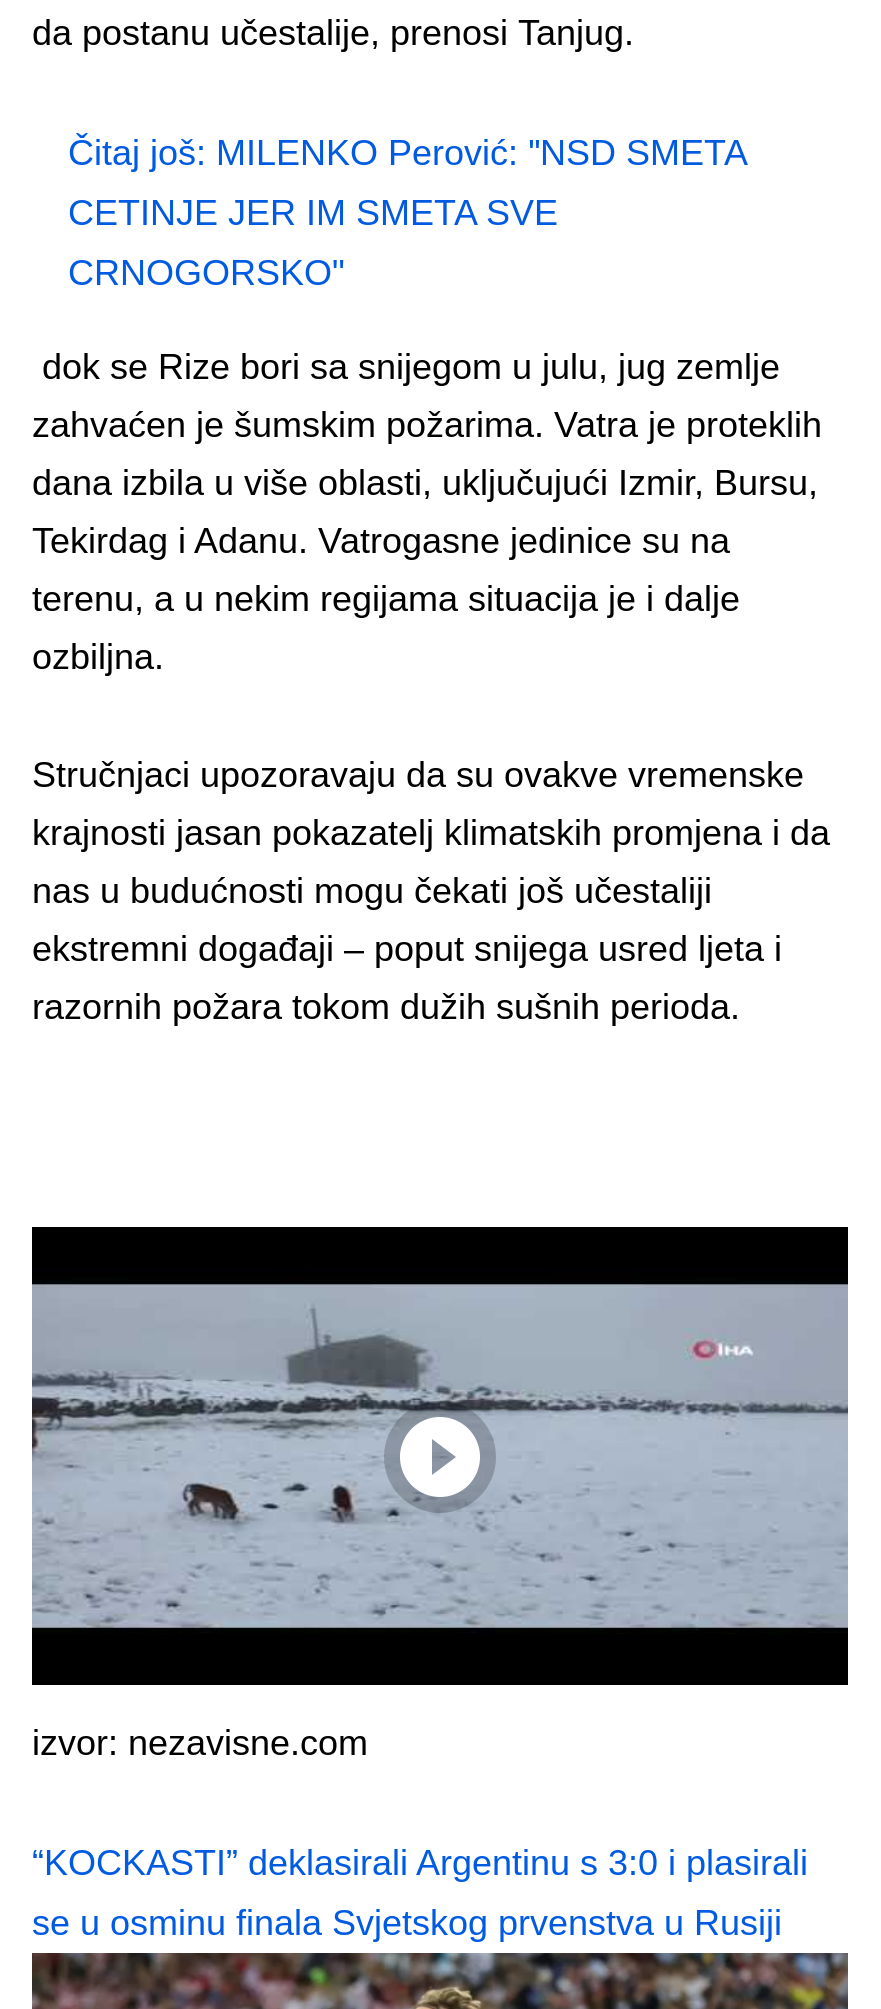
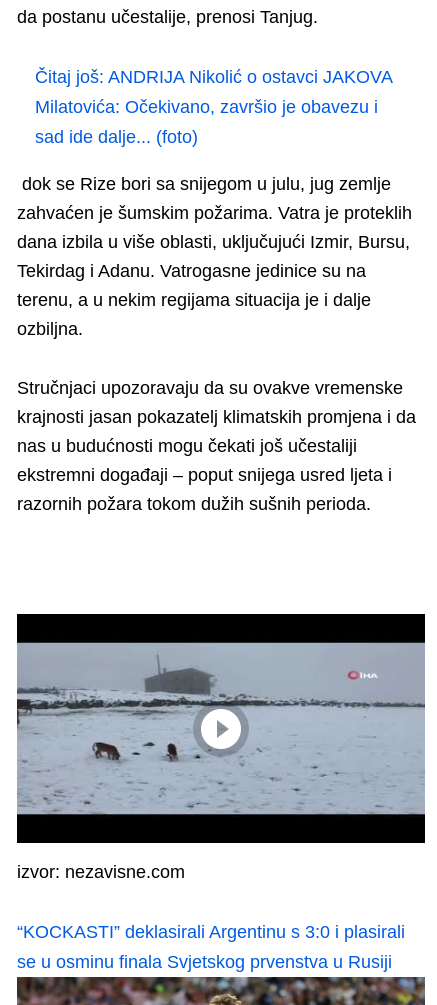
[68,132,746,172] Čitaj još: MILENKO Perović: ''NSD SMETA -> [35,67,392,87] Čitaj još: ANDRIJA Nikolić o ostavci JAKOVA
[68,192,558,232] CETINJE JER IM SMETA SVE -> [35,97,378,117] Milatovića: Očekivano, završio je obavezu i
[68,252,344,292] CRNOGORSKO" -> [35,127,198,147] sad ide dalje... (foto)

